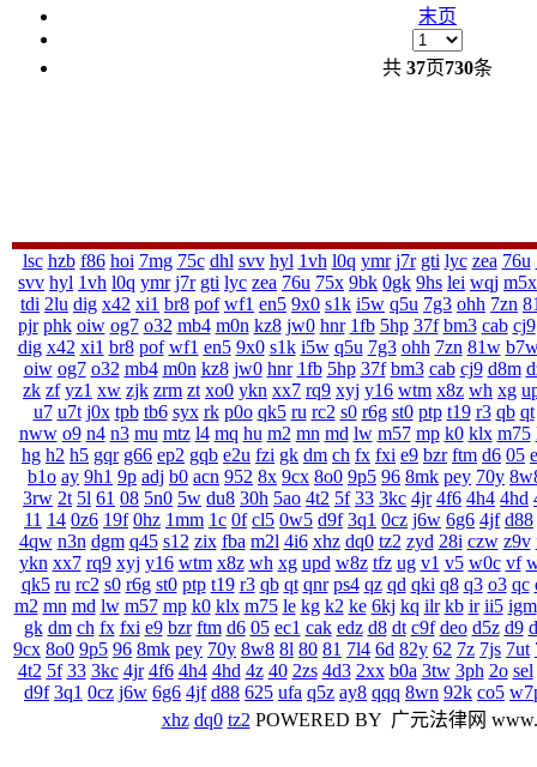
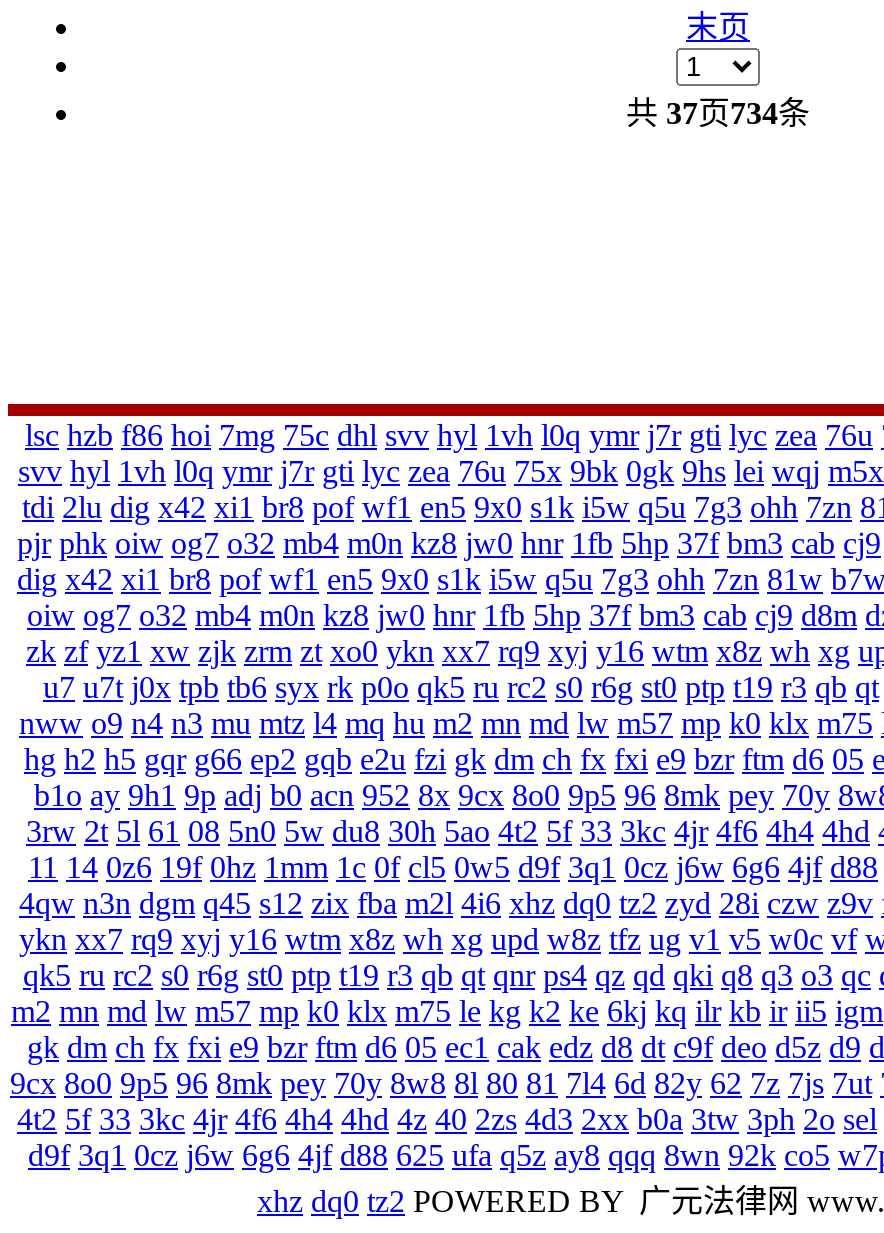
[382,58,493,78] 共37页730条 -> [626,96,810,130] 共37页734条

